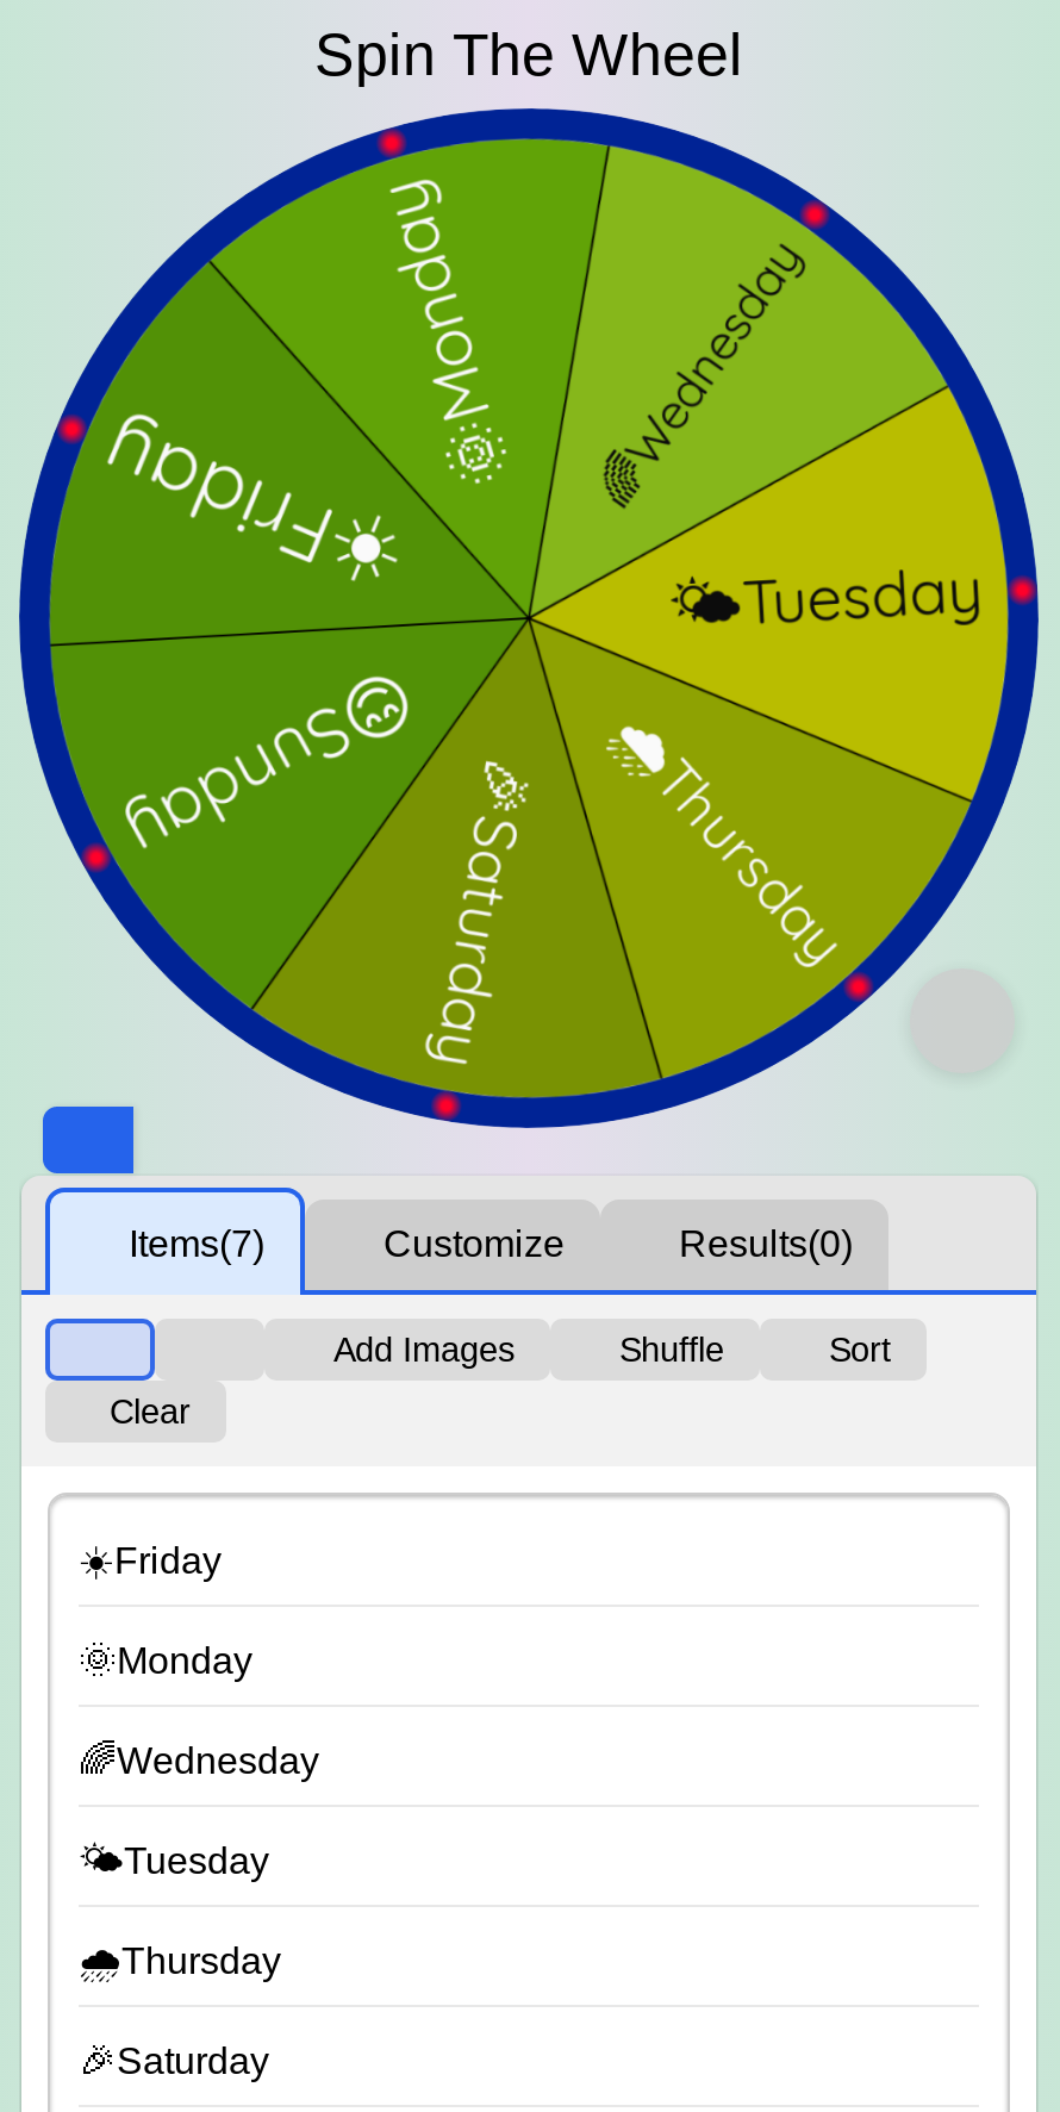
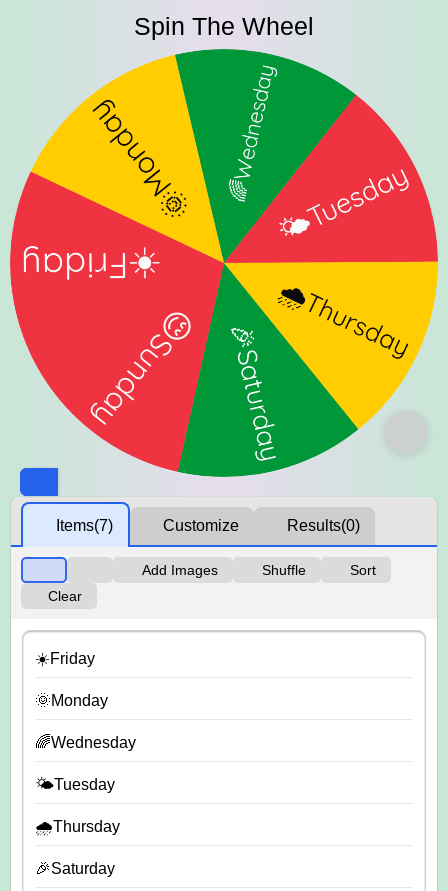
[17,106,1041,1130] [image] -> [9,48,439,478] [image]

